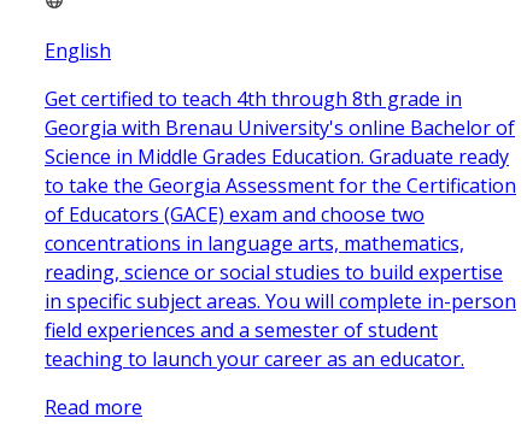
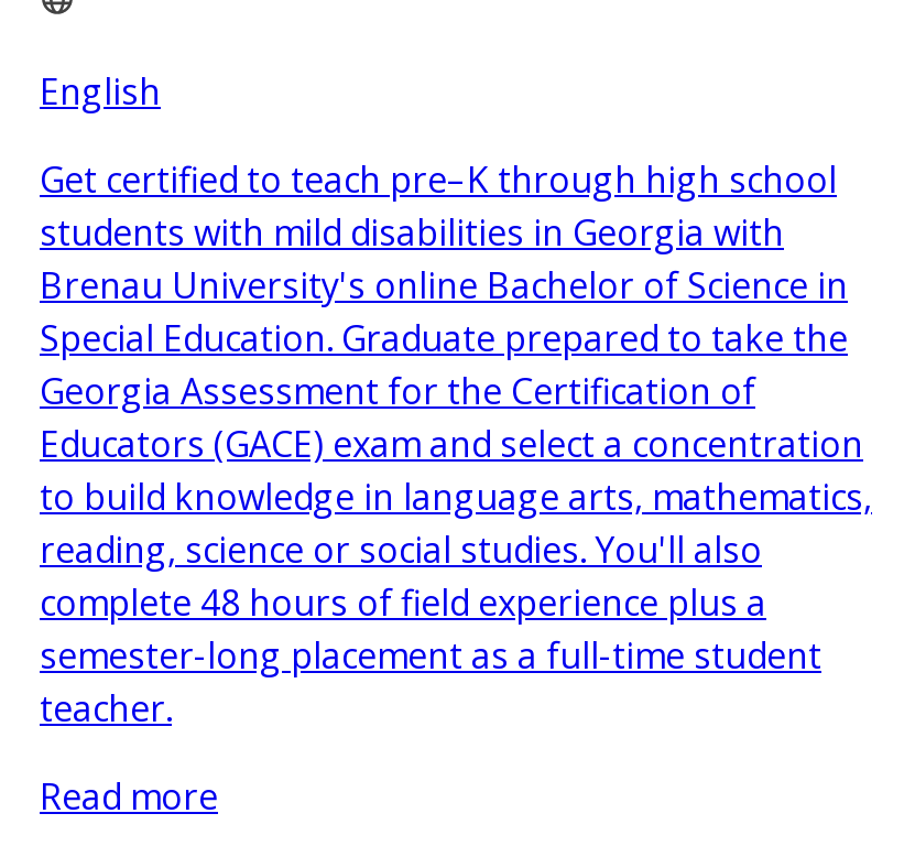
[45,85,516,372] Get certified to teach 4th through 8th grade in | Georgia with Brenau University's online Bachelor of | Science in Middle Grades Education. Graduate ready | to take the Georgia Assessment for the Certification | of Educators (GACE) exam and choose two | concentrations in language arts, mathematics, | reading, science or social studies to build expertise | in specific subject areas. You will complete in-person | field experiences and a semester of student | teaching to launch your career as an educator. -> [40,156,872,733] Get certified to teach pre–K through high school | students with mild disabilities in Georgia with | Brenau University's online Bachelor of Science in | Special Education. Graduate prepared to take the | Georgia Assessment for the Certification of | Educators (GACE) exam and select a concentration | to build knowledge in language arts, mathematics, | reading, science or social studies. You'll also | complete 48 hours of field experience plus a | semester-long placement as a full-time student | teacher.

